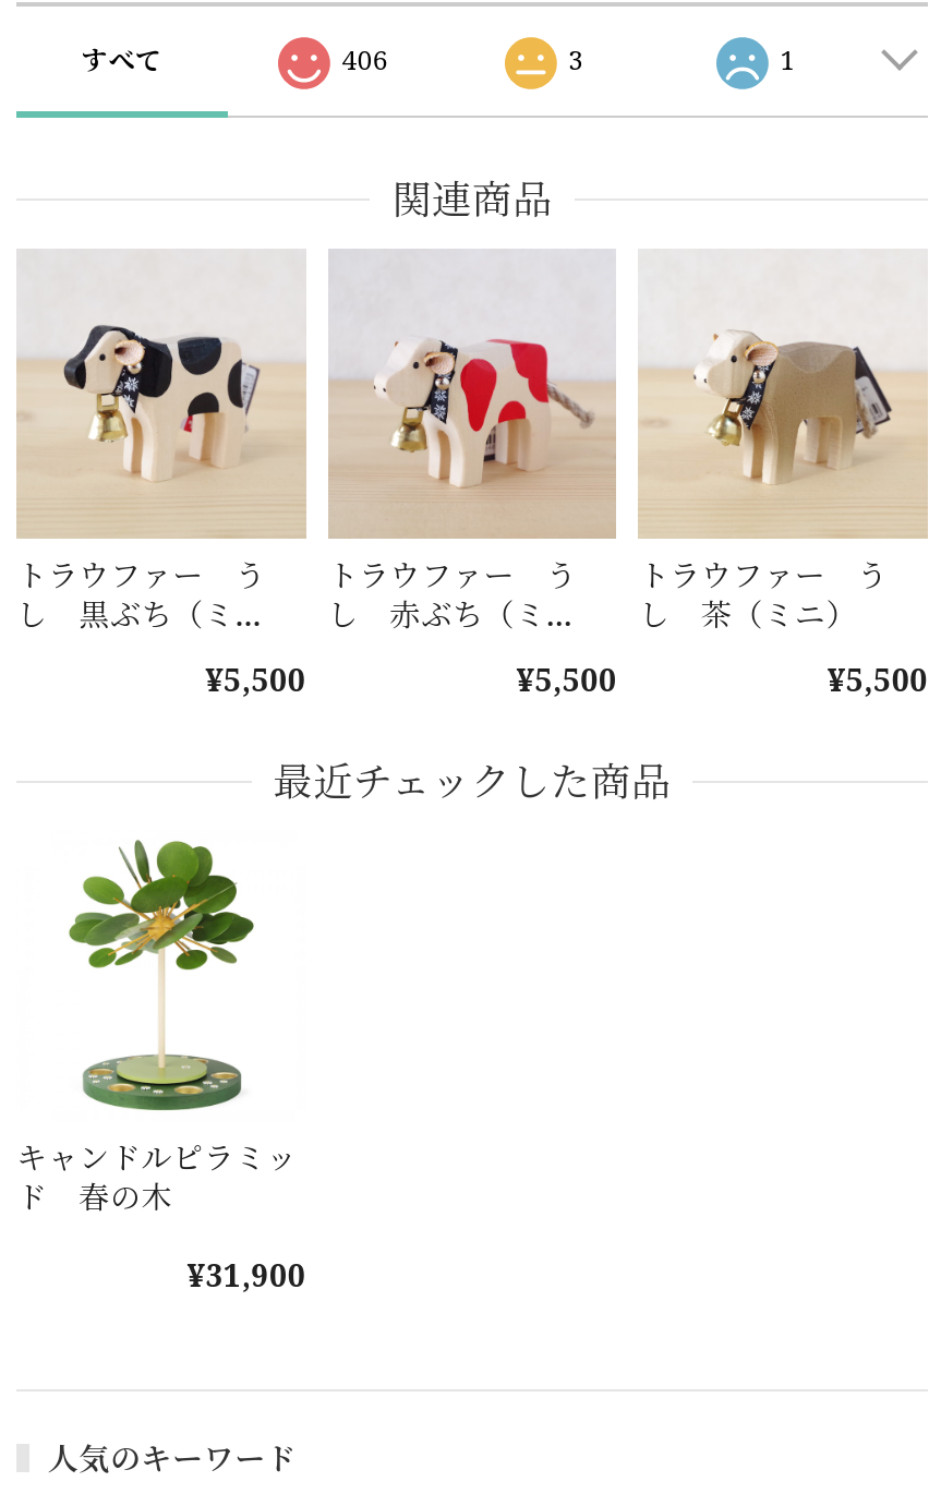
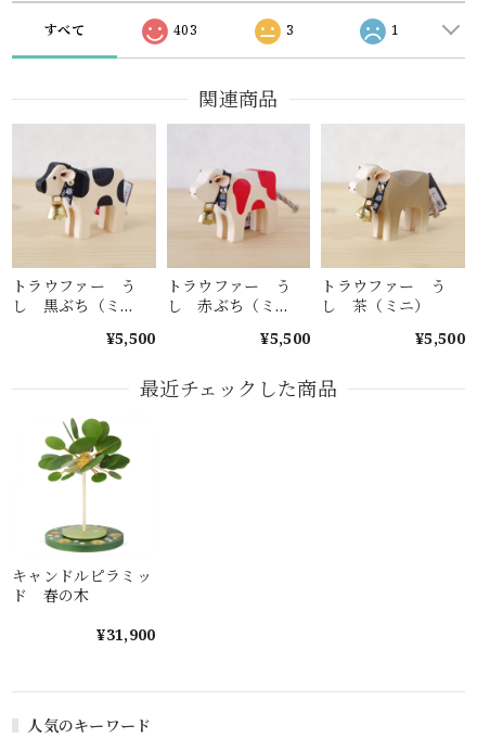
[341,42,389,79] 406 -> [173,21,197,39] 403

